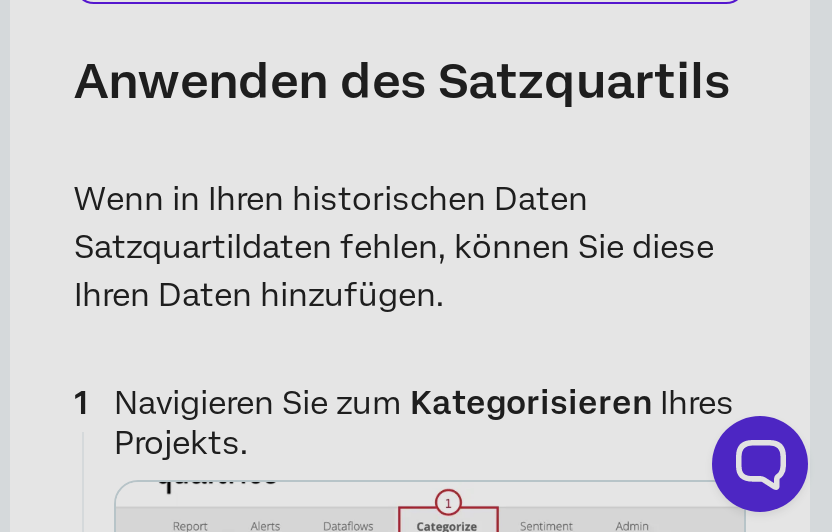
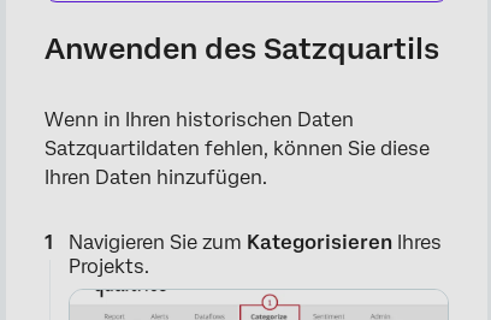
[710,414,810,514] [image] -> none

